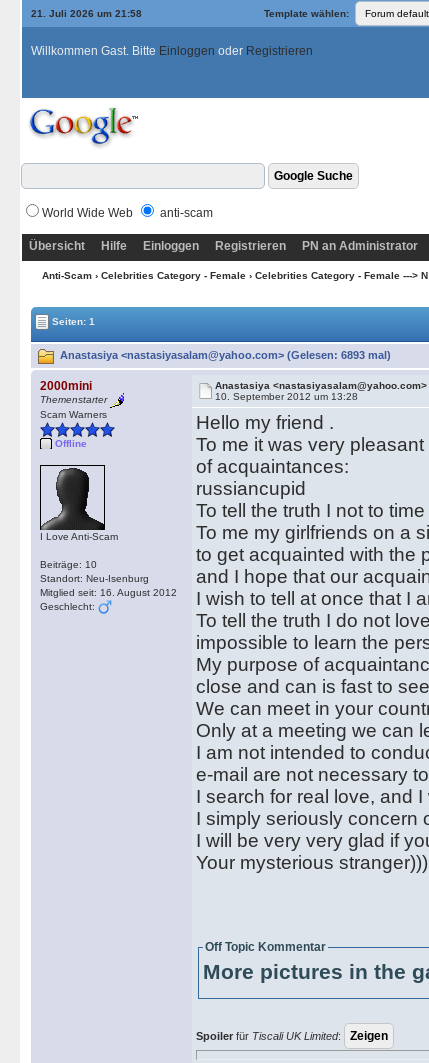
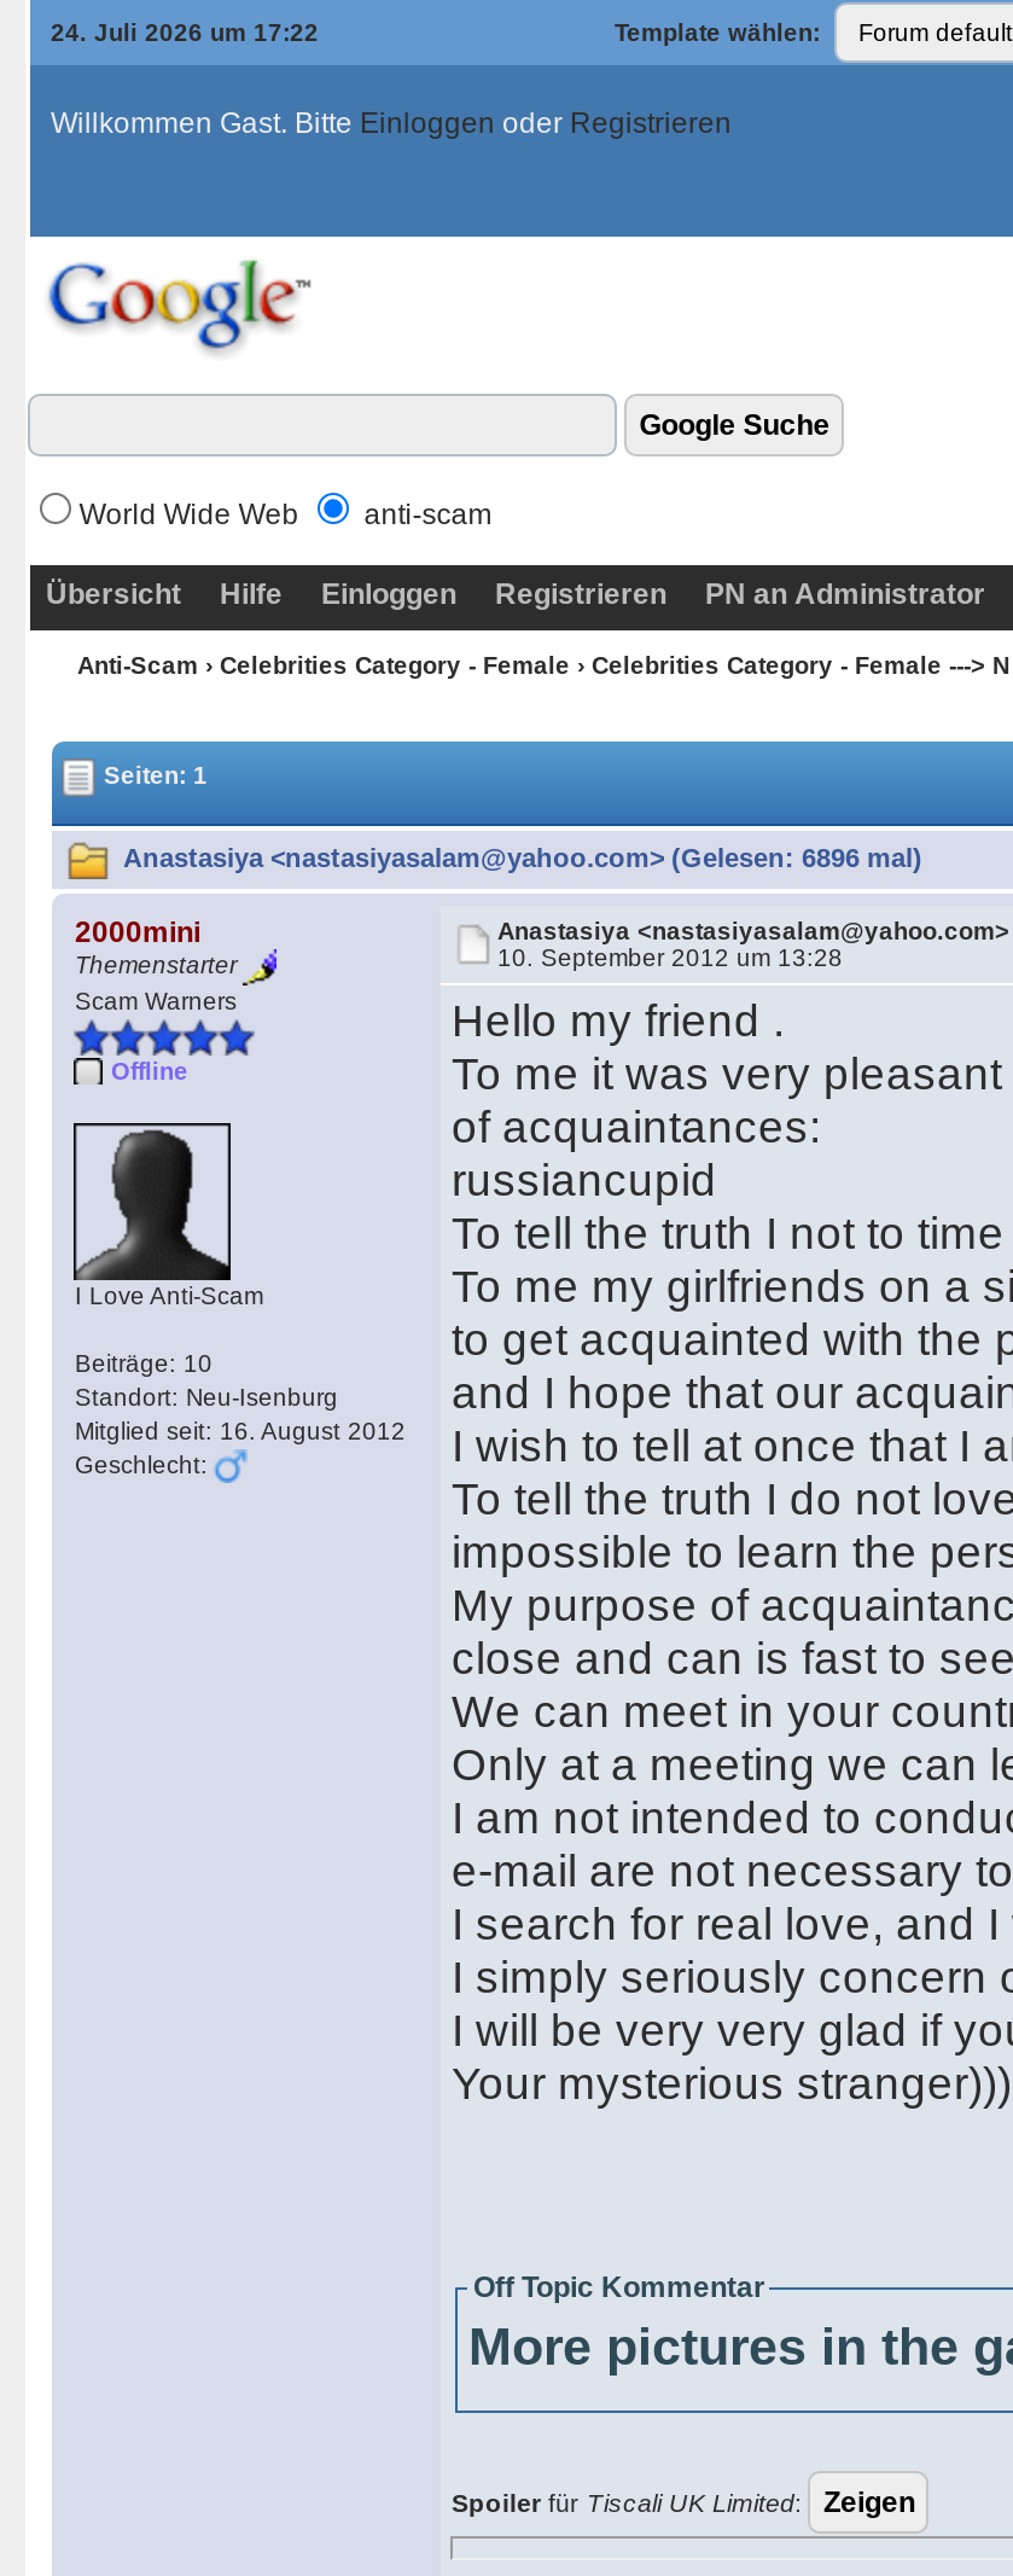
[30,8,141,19] 21. Juli 2026 um 21:58 -> [51,19,319,46] 24. Juli 2026 um 17:22
[57,349,391,361] Anastasiya <nastasiyasalam@yahoo.com> (Gelesen: 6893 mal) -> [116,843,922,872] Anastasiya <nastasiyasalam@yahoo.com> (Gelesen: 6896 mal)

